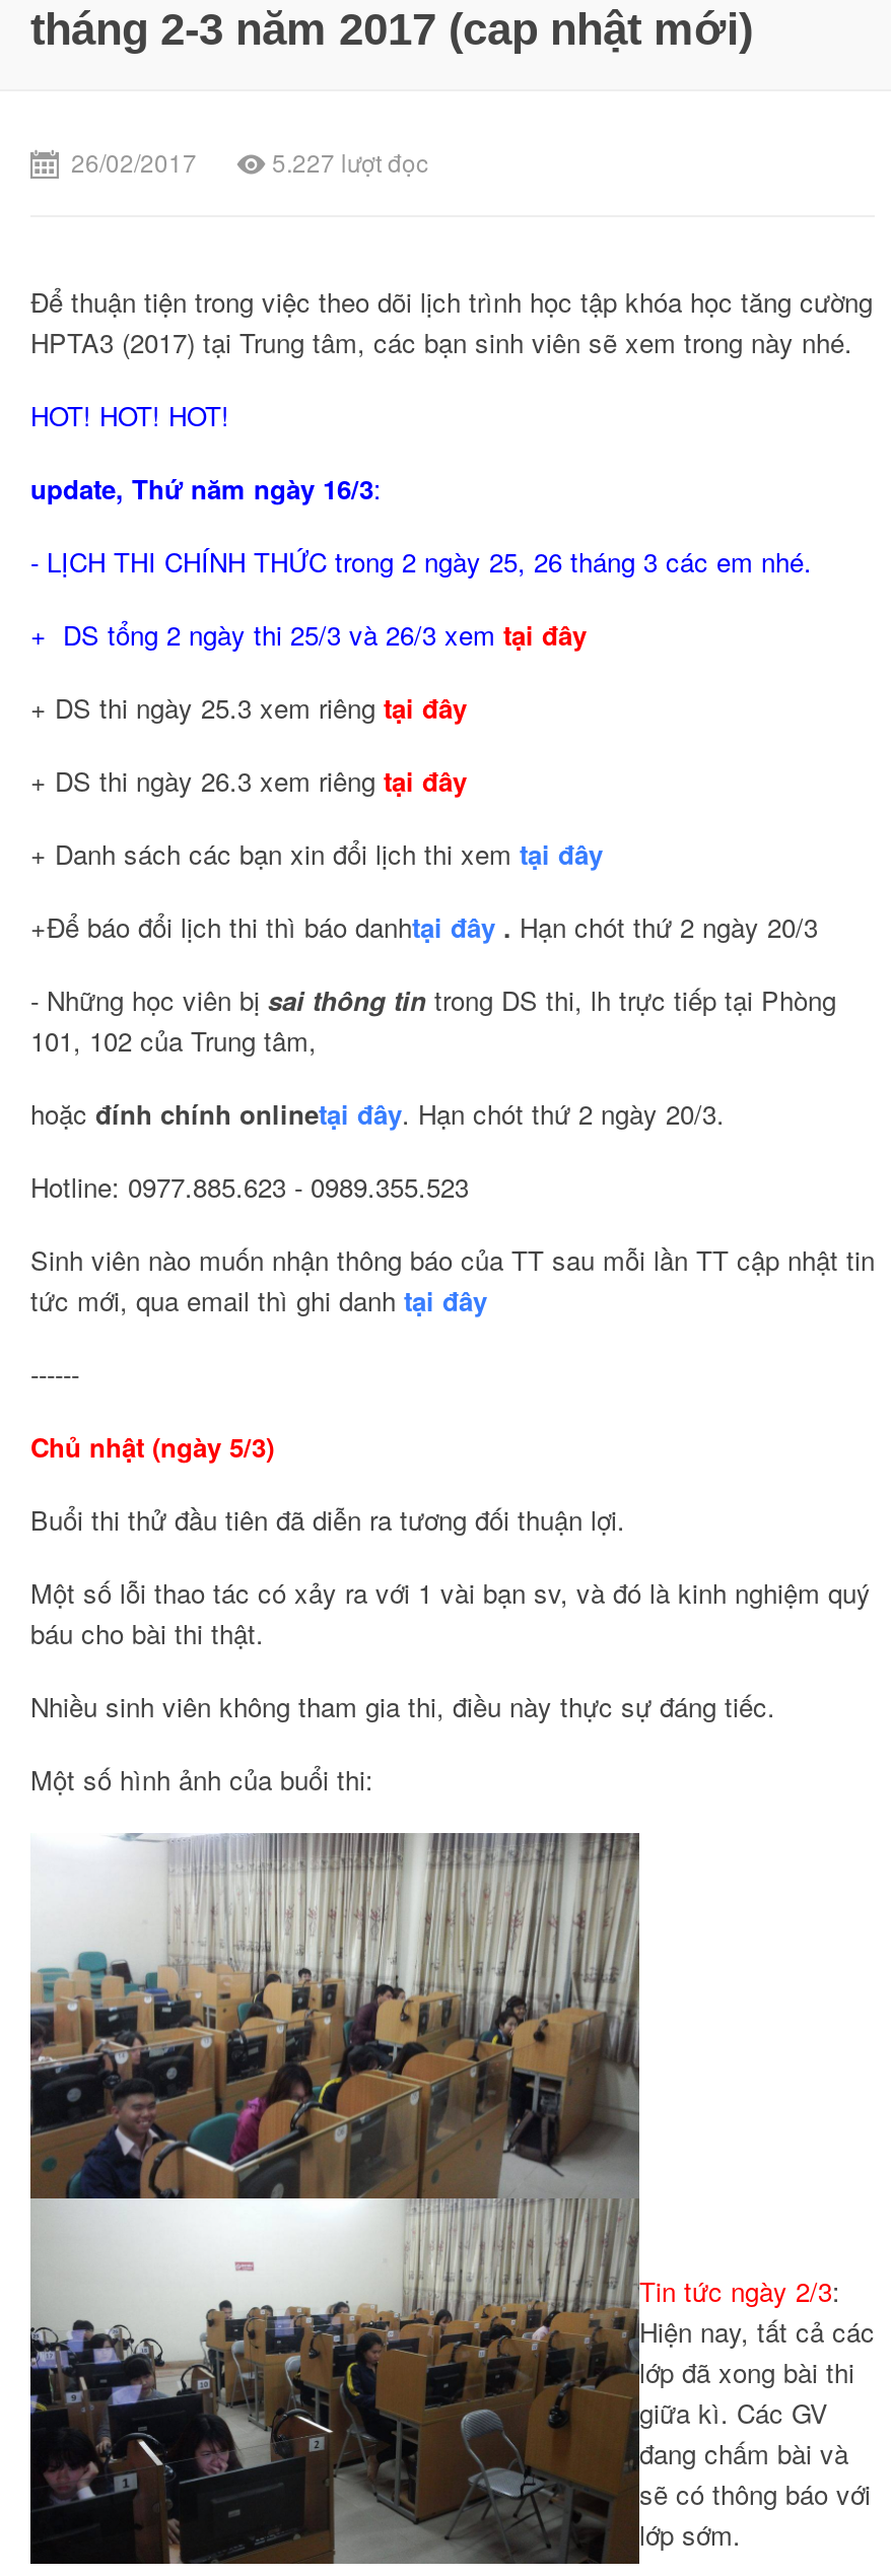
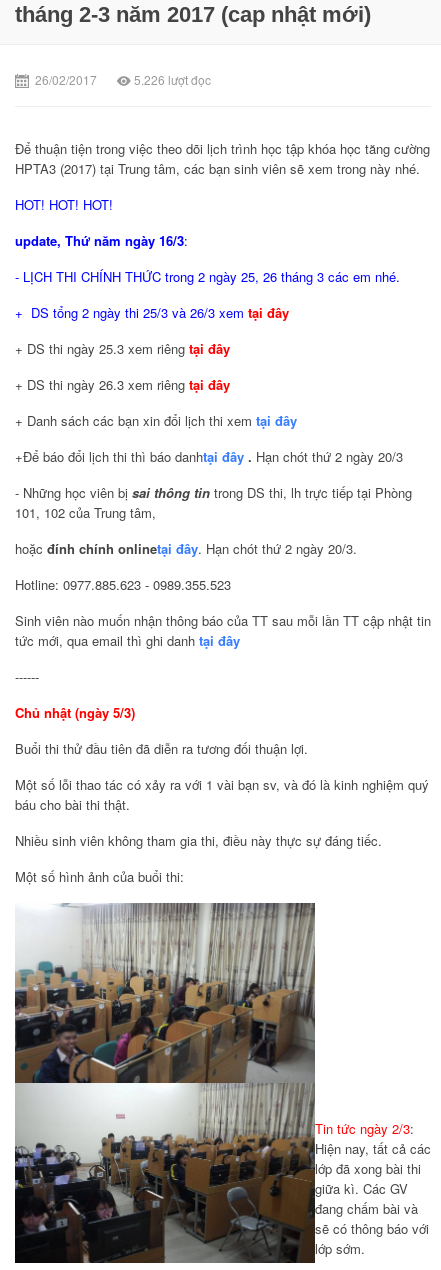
[272,144,428,179] 5.227 lượt đọc -> [134,71,211,88] 5.226 lượt đọc

